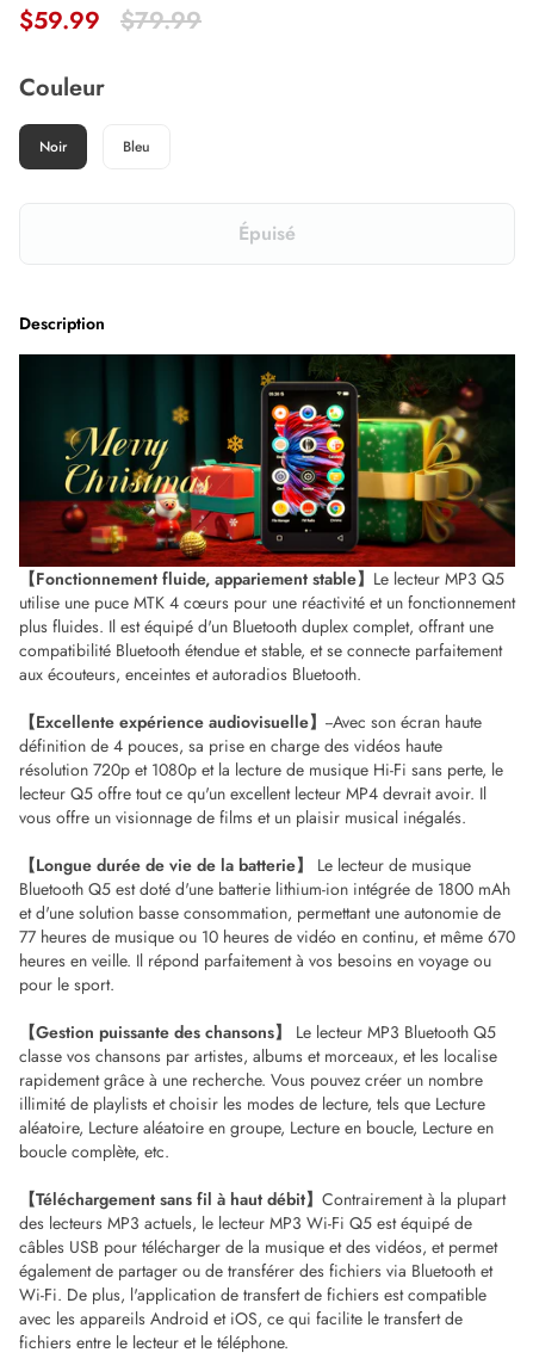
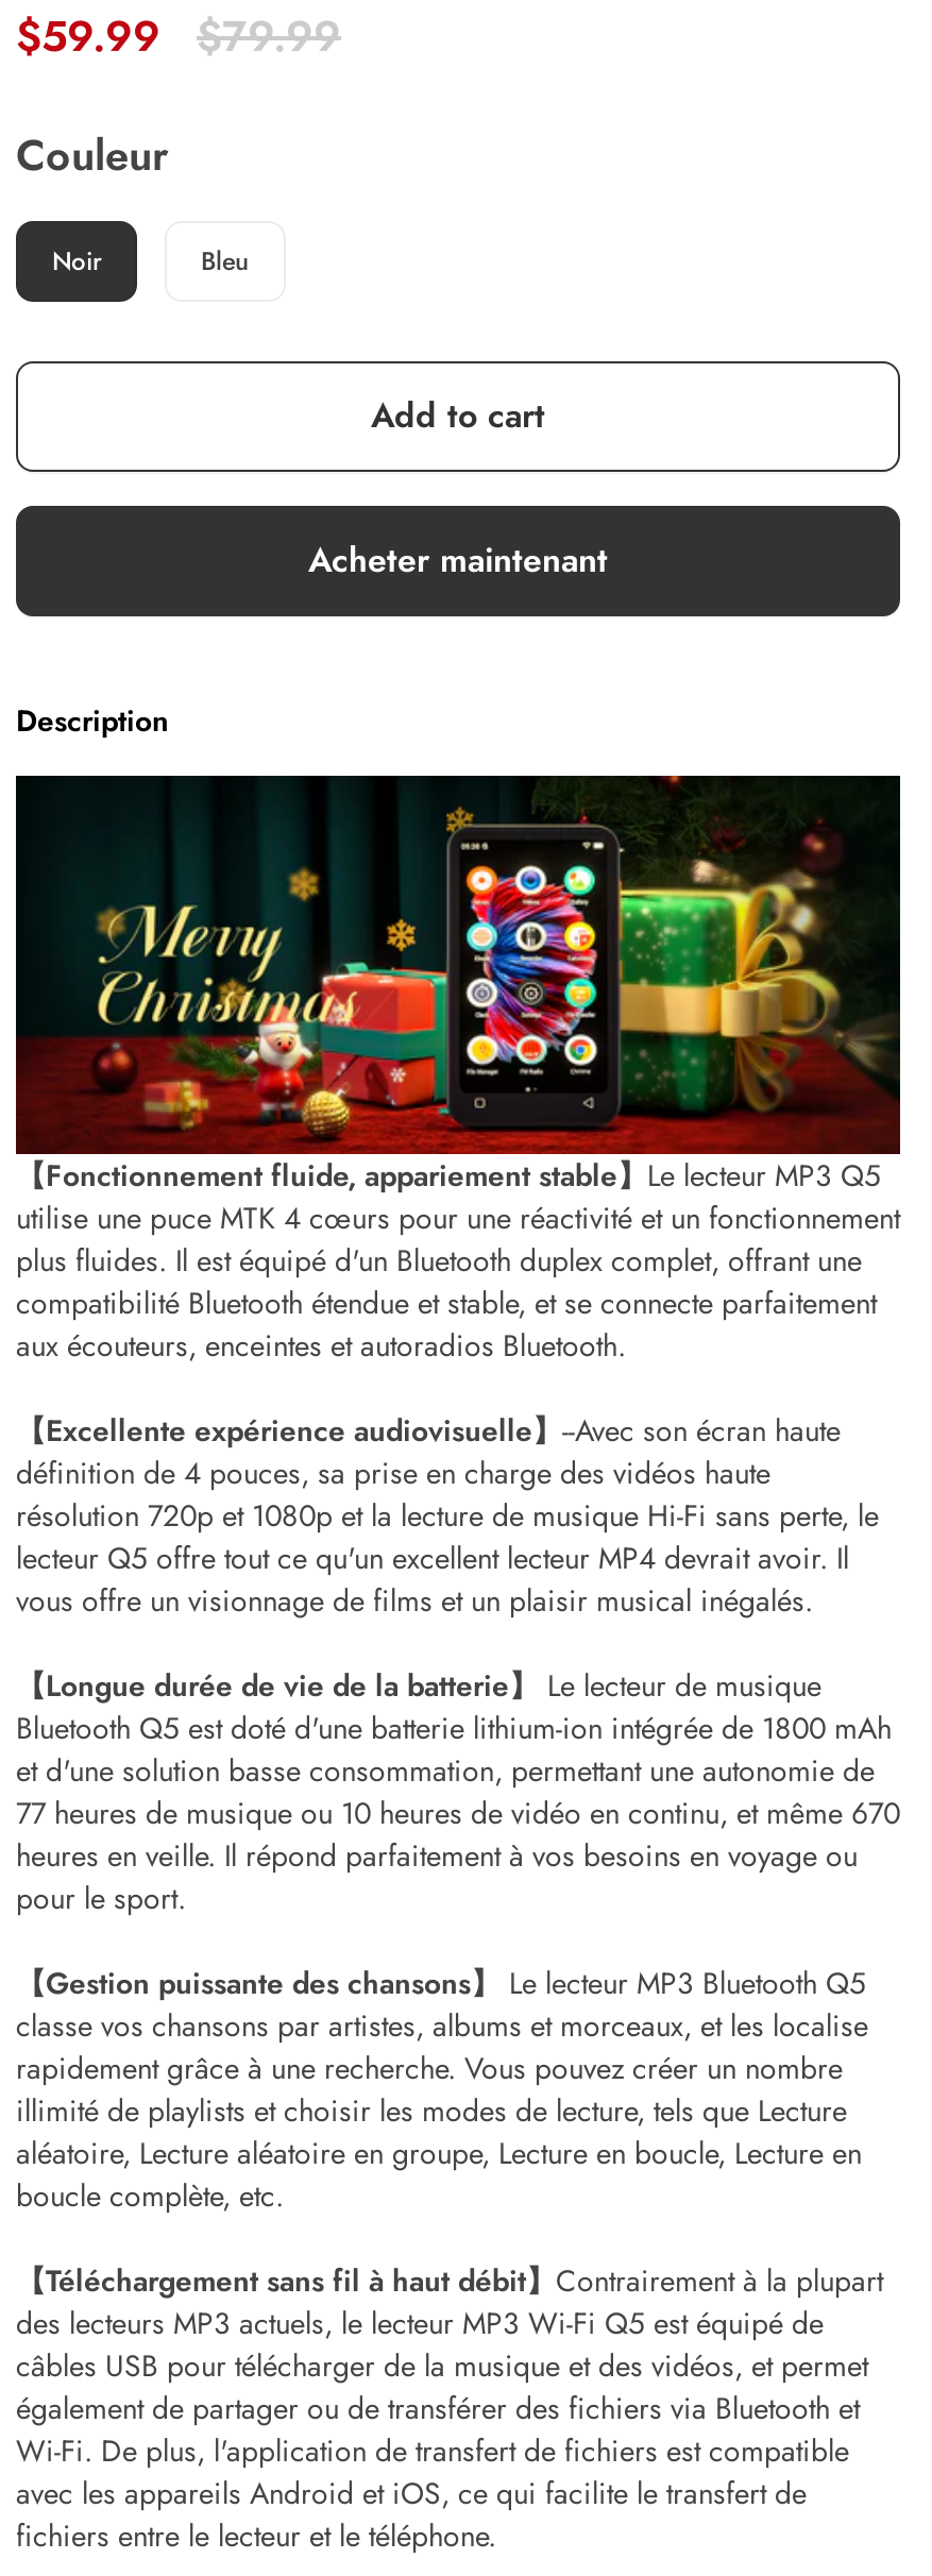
[238,220,296,247] Épuisé -> [308,391,608,584] Add to cart | Acheter maintenant

